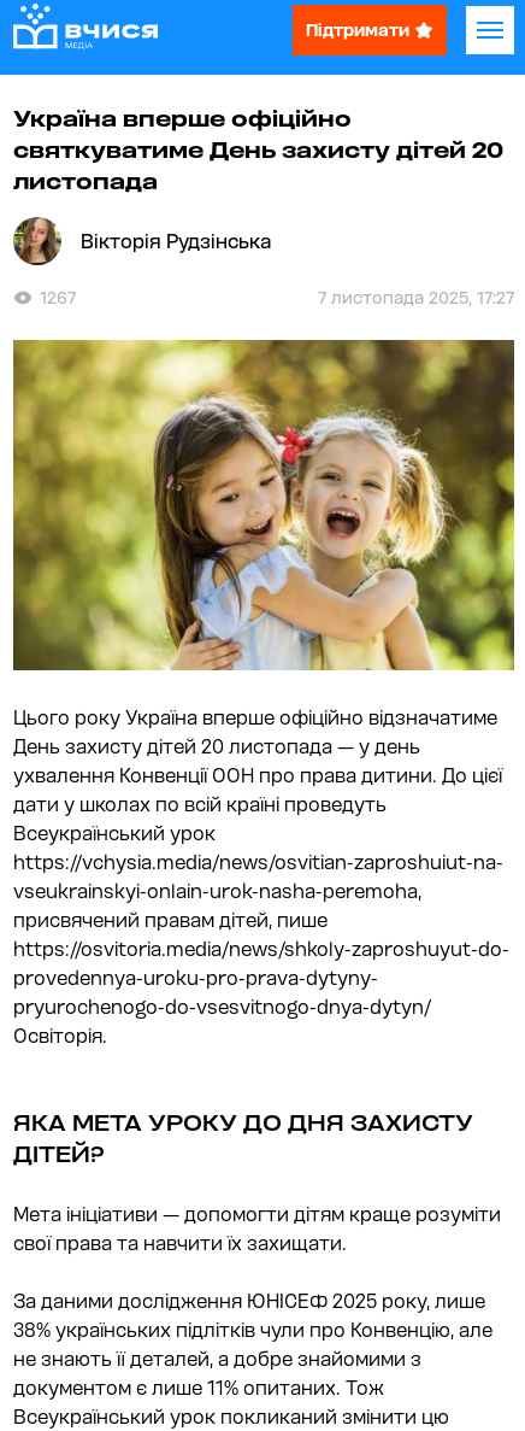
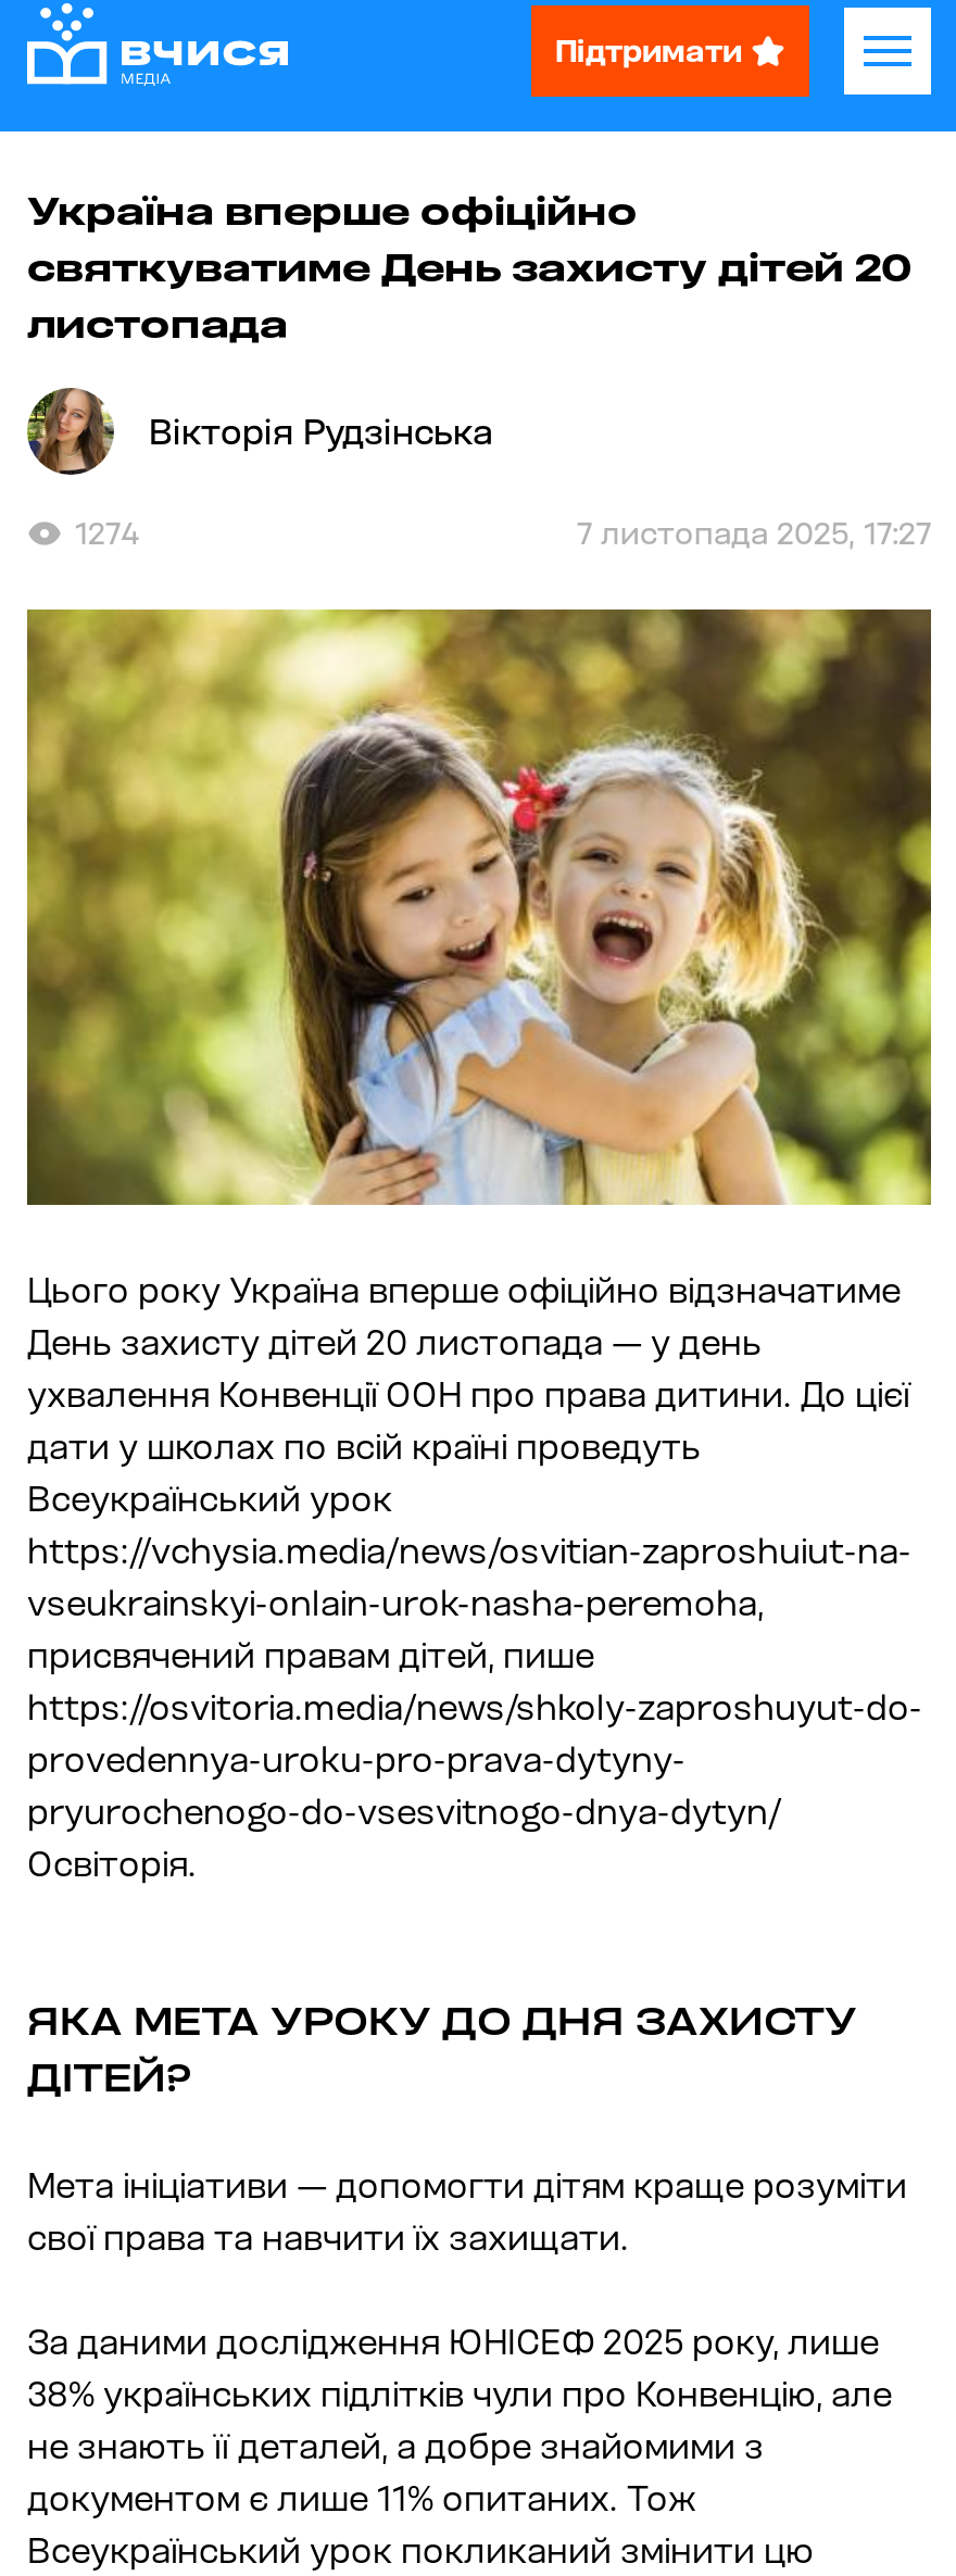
[40,289,76,306] 1267 -> [75,518,140,549] 1274

